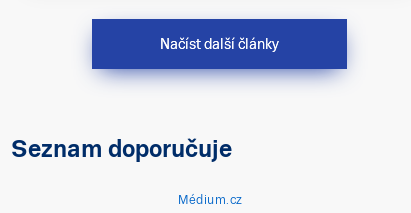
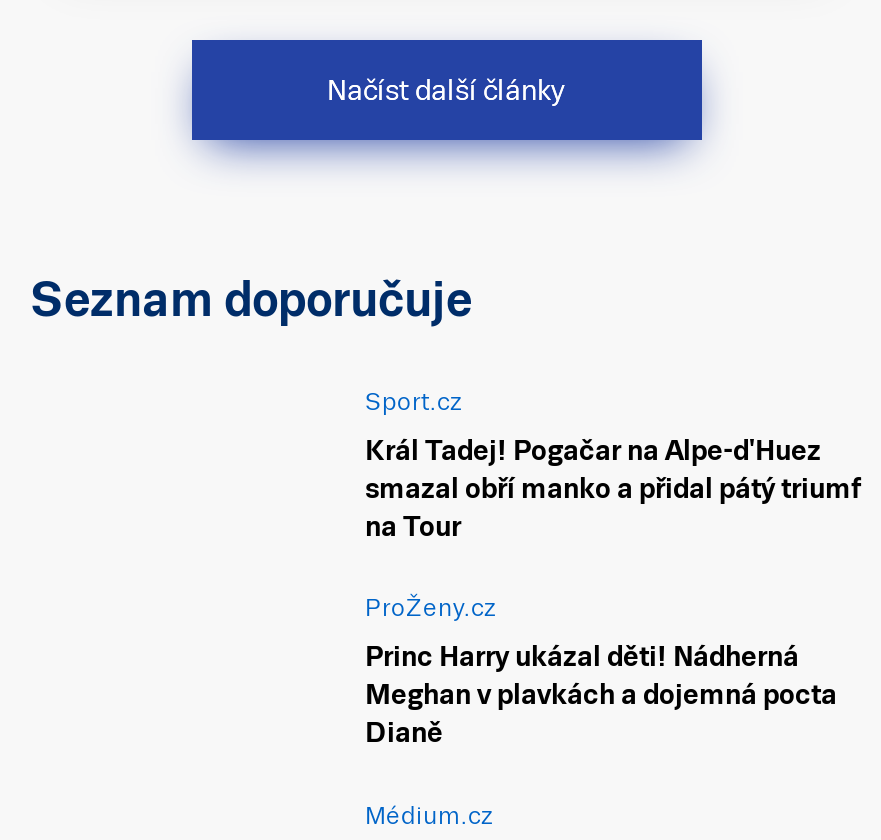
none -> [365,388,861,749] Sport.cz | Král Tadej! Pogačar na Alpe-d'Huez | smazal obří manko a přidal pátý triumf | na Tour | ProŽeny.cz | Princ Harry ukázal děti! Nádherná | Meghan v plavkách a dojemná pocta | Dianě

